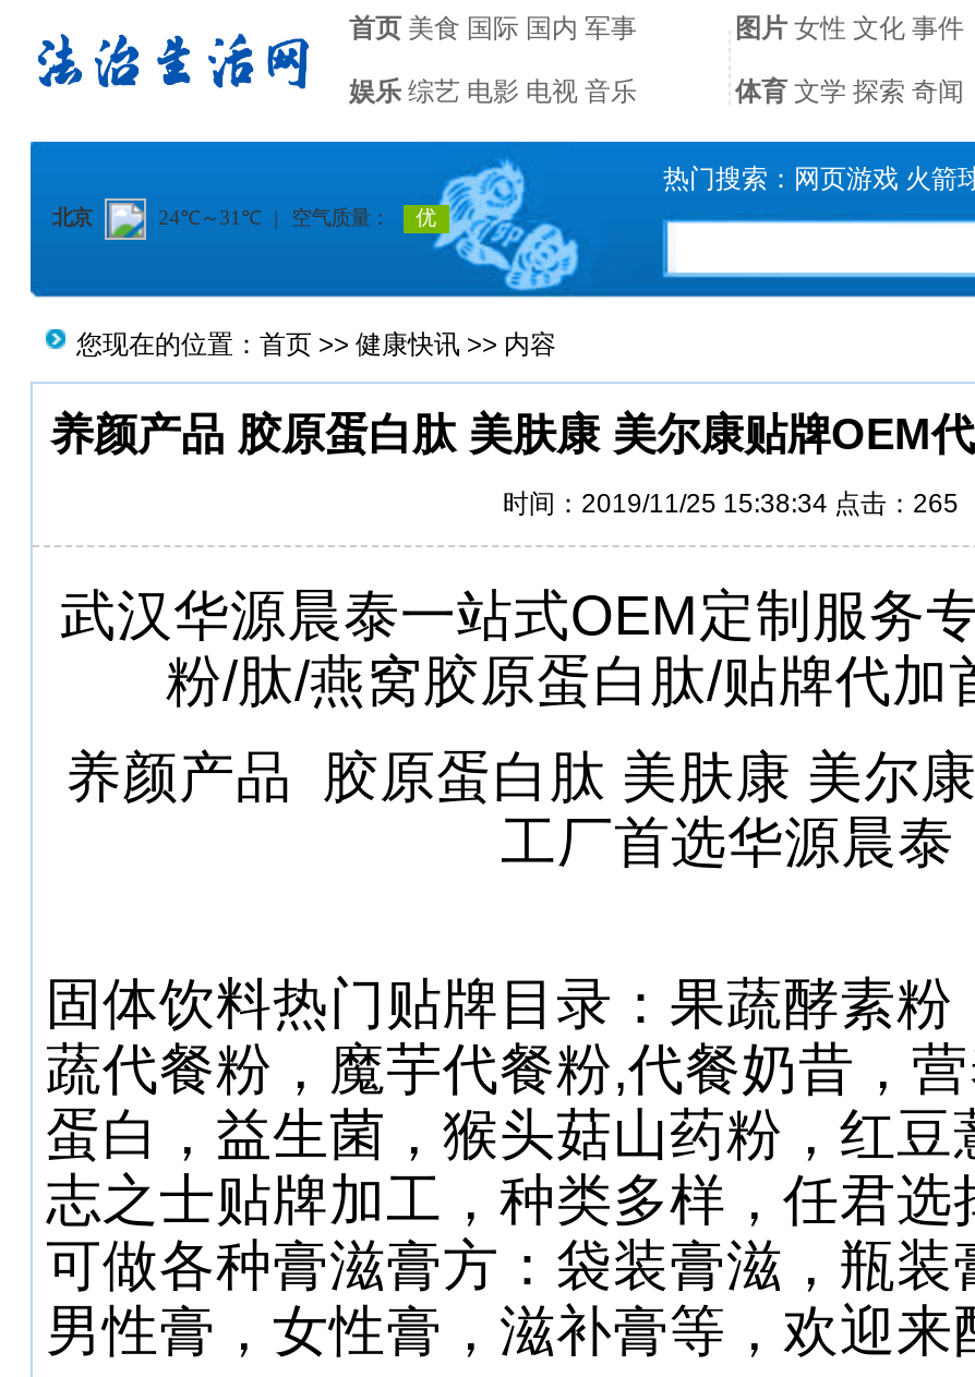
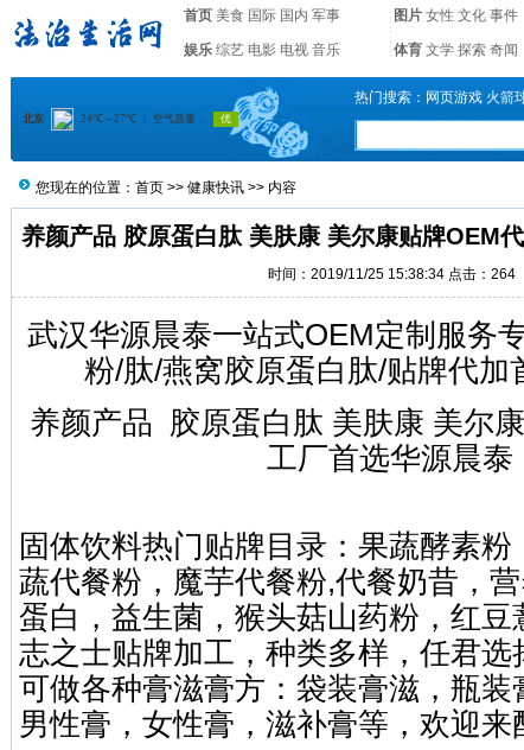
[503,488,959,519] 时间：2019/11/25 15:38:34 点击：265 -> [267,266,515,282] 时间：2019/11/25 15:38:34 点击：264

